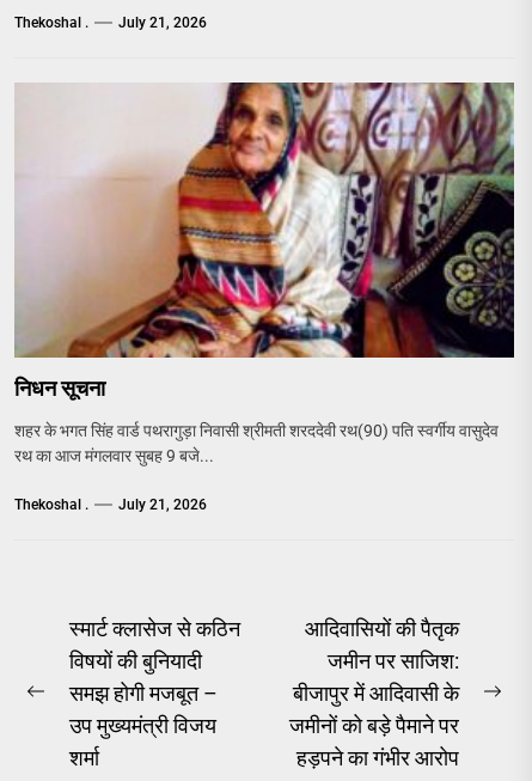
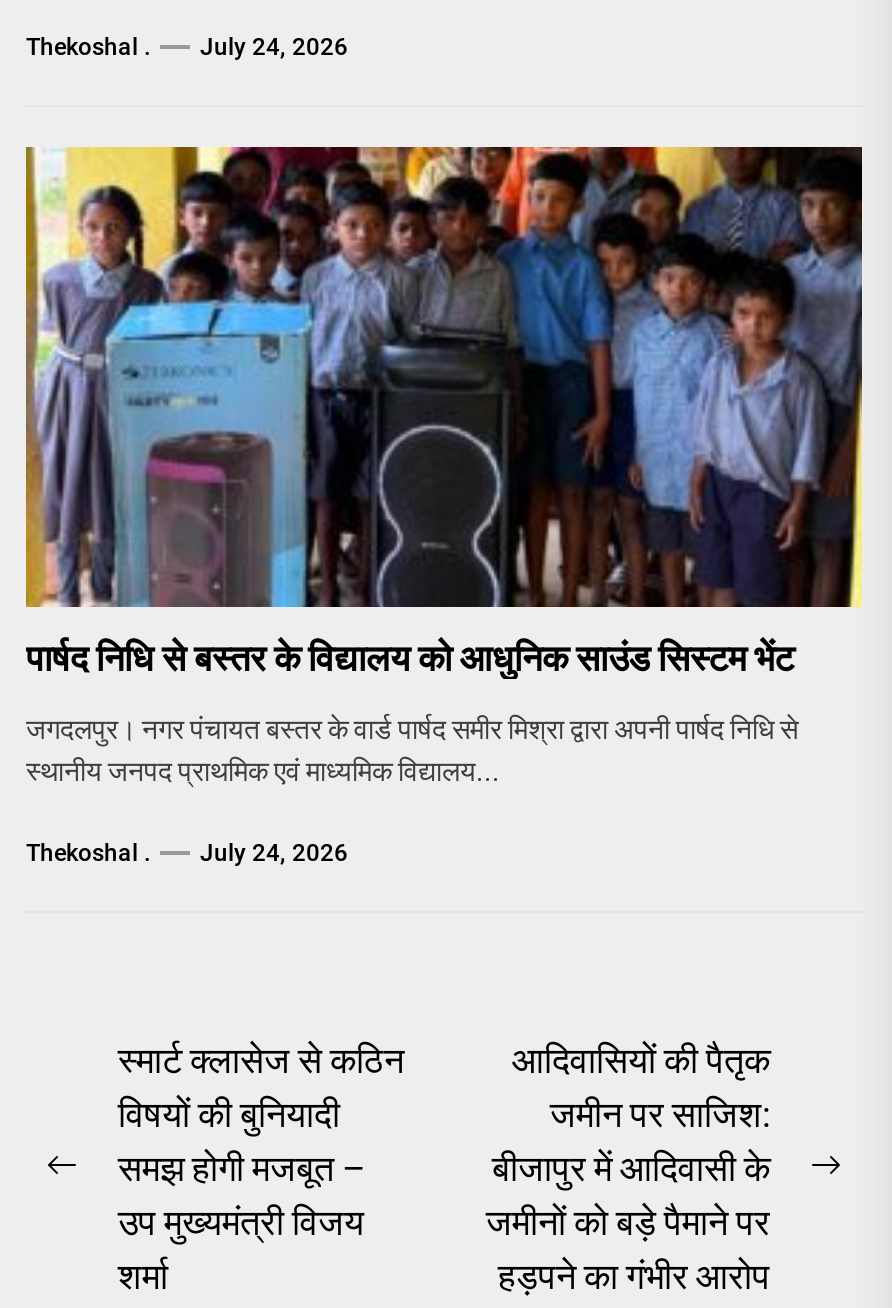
[14,14,207,31] Thekoshal . July 21, 2026 -> [26,32,348,60] Thekoshal . July 24, 2026
[14,81,515,400] [image] | निधन सूचना -> [24,145,864,678] [image] | पार्षद निधि से बस्तर के विद्यालय को आधुनिक साउंड सिस्टम भेंट
[14,421,499,465] शहर के भगत सिंह वार्ड पथरागुड़ा निवासी श्रीमती शरददेवी रथ(90) पति स्वर्गीय वासुदेव | रथ का आज मंगलवार सुबह 9 बजे... -> [26,712,798,786] जगदलपुर। नगर पंचायत बस्तर के वार्ड पार्षद समीर मिश्रा द्वारा अपनी पार्षद निधि से | स्थानीय जनपद प्राथमिक एवं माध्यमिक विद्यालय...
[14,496,207,513] Thekoshal . July 21, 2026 -> [26,838,348,866] Thekoshal . July 24, 2026

